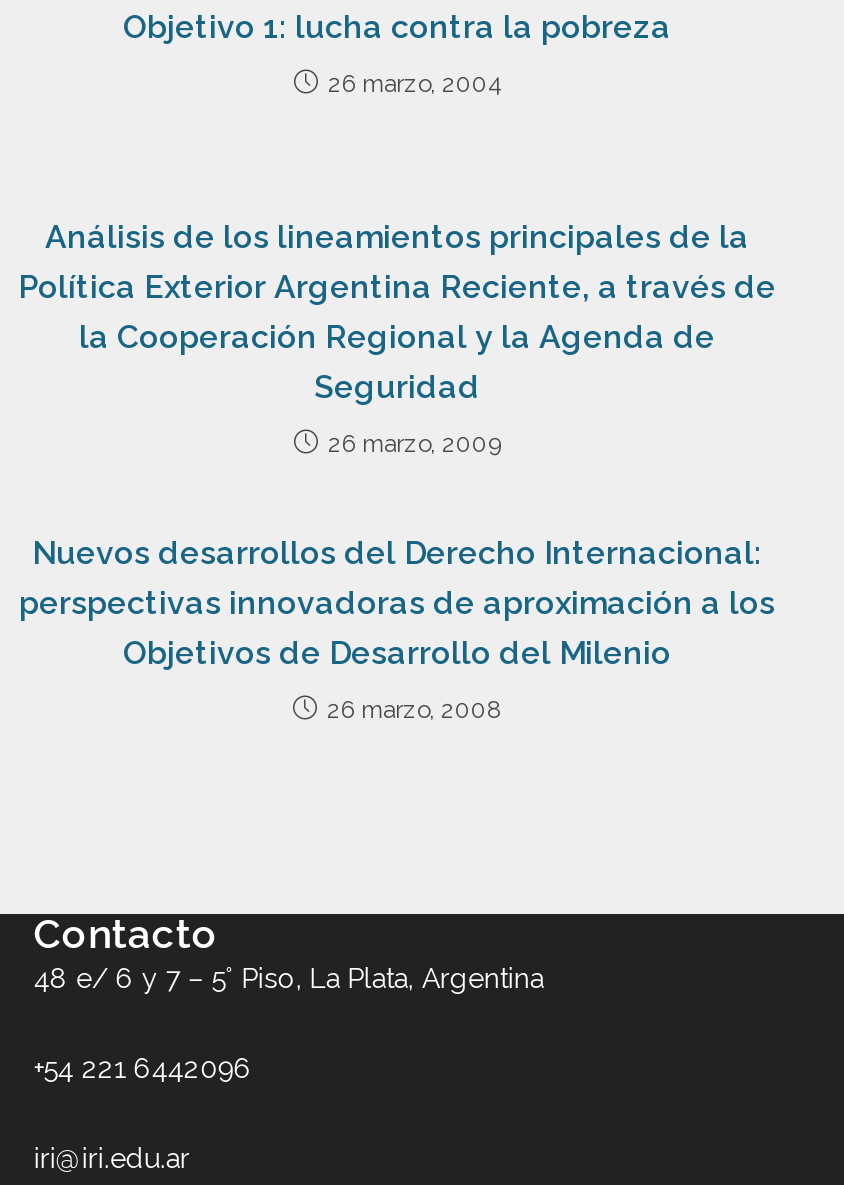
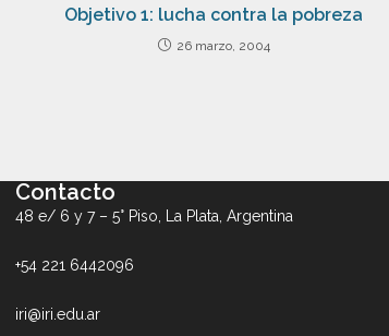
[18,218,776,724] Análisis de los lineamientos principales de la | Política Exterior Argentina Reciente, a través de | la Cooperación Regional y la Agenda de | Seguridad | 26 marzo, 2009 | Nuevos desarrollos del Derecho Internacional: | perspectivas innovadoras de aproximación a los | Objetivos de Desarrollo del Milenio | 26 marzo, 2008 -> none

